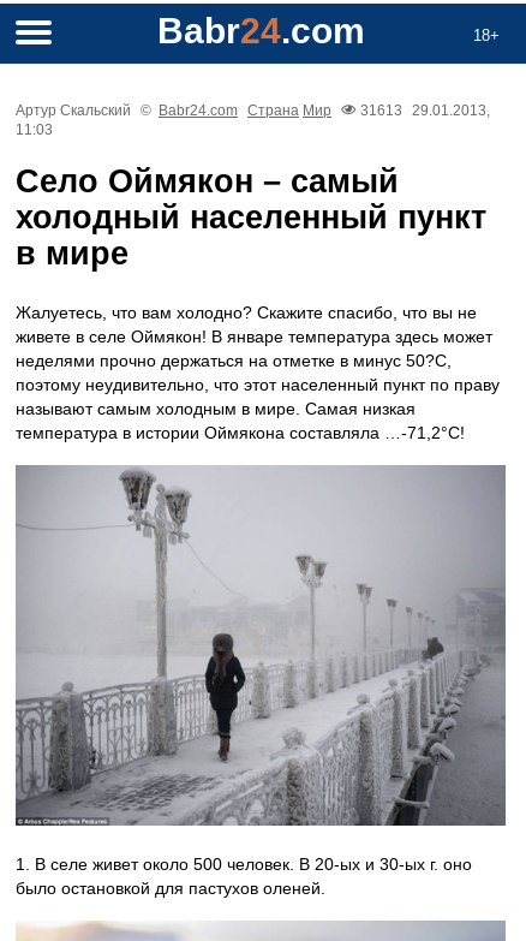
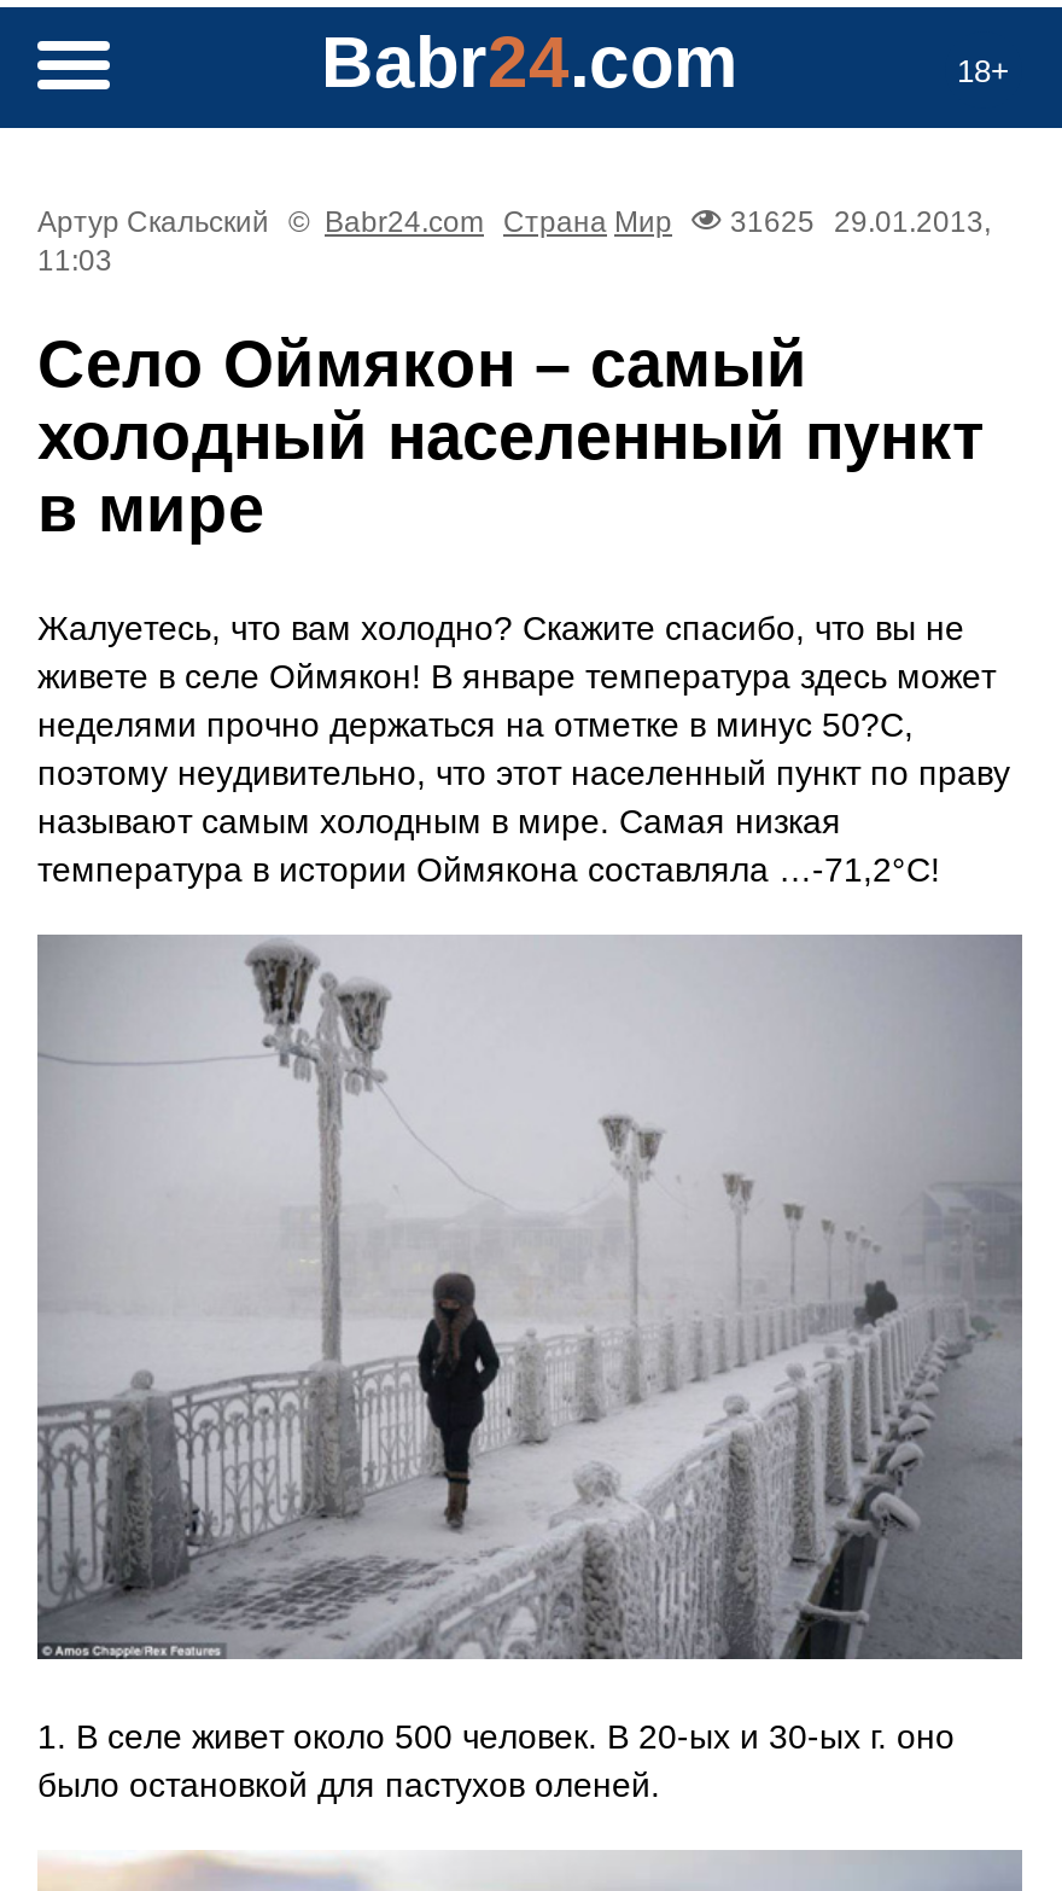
[16,102,490,119] Артур Скальский © Babr24.com Страна Мир 31613 29.01.2013, -> [37,206,991,239] Артур Скальский © Babr24.com Страна Мир 31625 29.01.2013,

